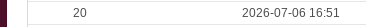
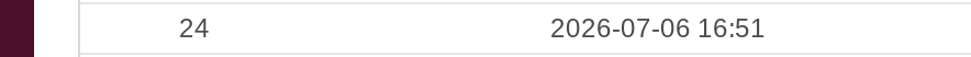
[73,6,87,20] 20 -> [179,13,210,44] 24

